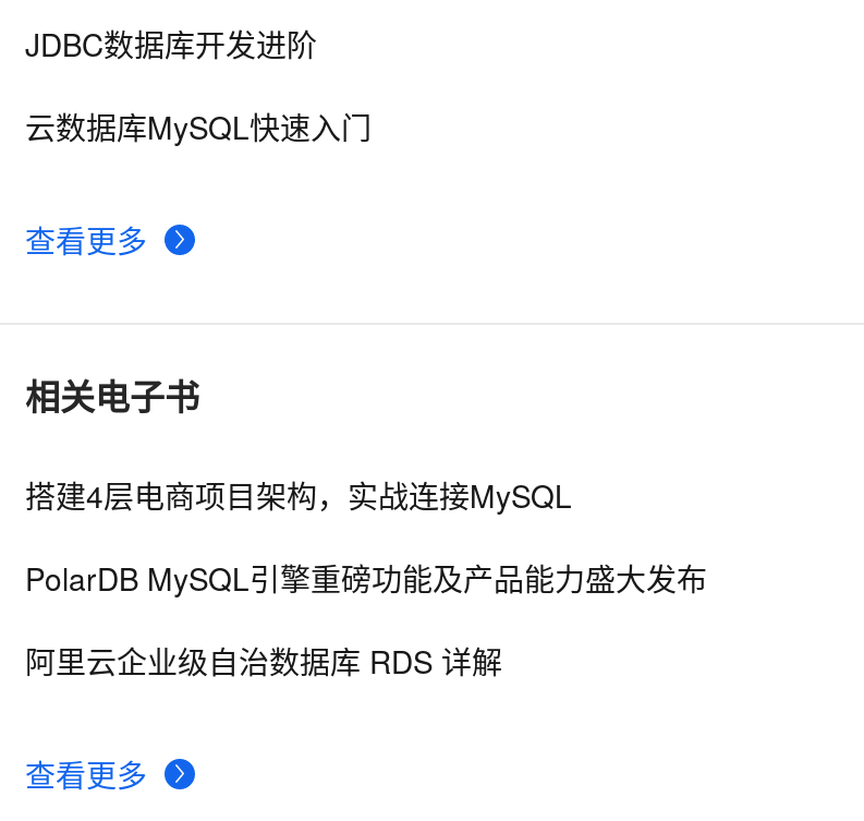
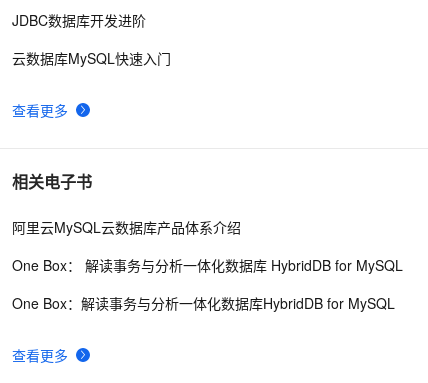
[25,473,572,517] 搭建4层电商项目架构，实战连接MySQL -> [12,217,241,237] 阿里云MySQL云数据库产品体系介绍
[25,556,707,600] PolarDB MySQL引擎重磅功能及产品能力盛大发布 -> [12,255,403,275] One Box： 解读事务与分析一体化数据库 HybridDB for MySQL
[25,639,502,683] 阿里云企业级自治数据库 RDS 详解 -> [12,293,395,313] One Box：解读事务与分析一体化数据库HybridDB for MySQL

